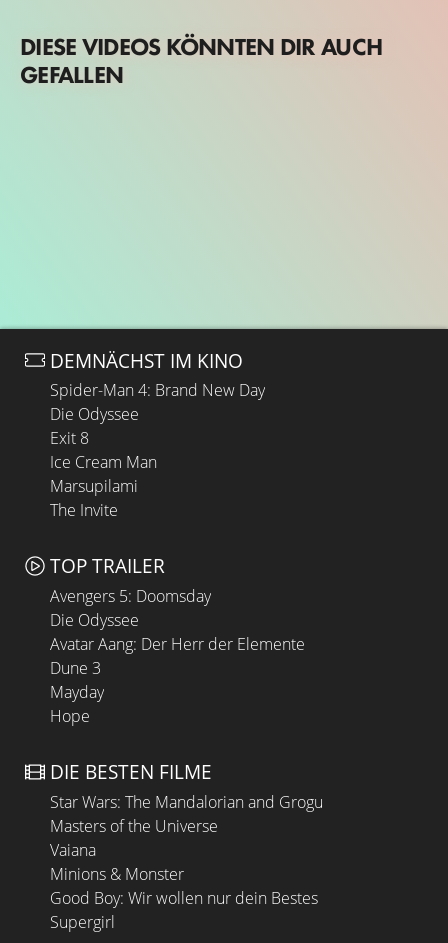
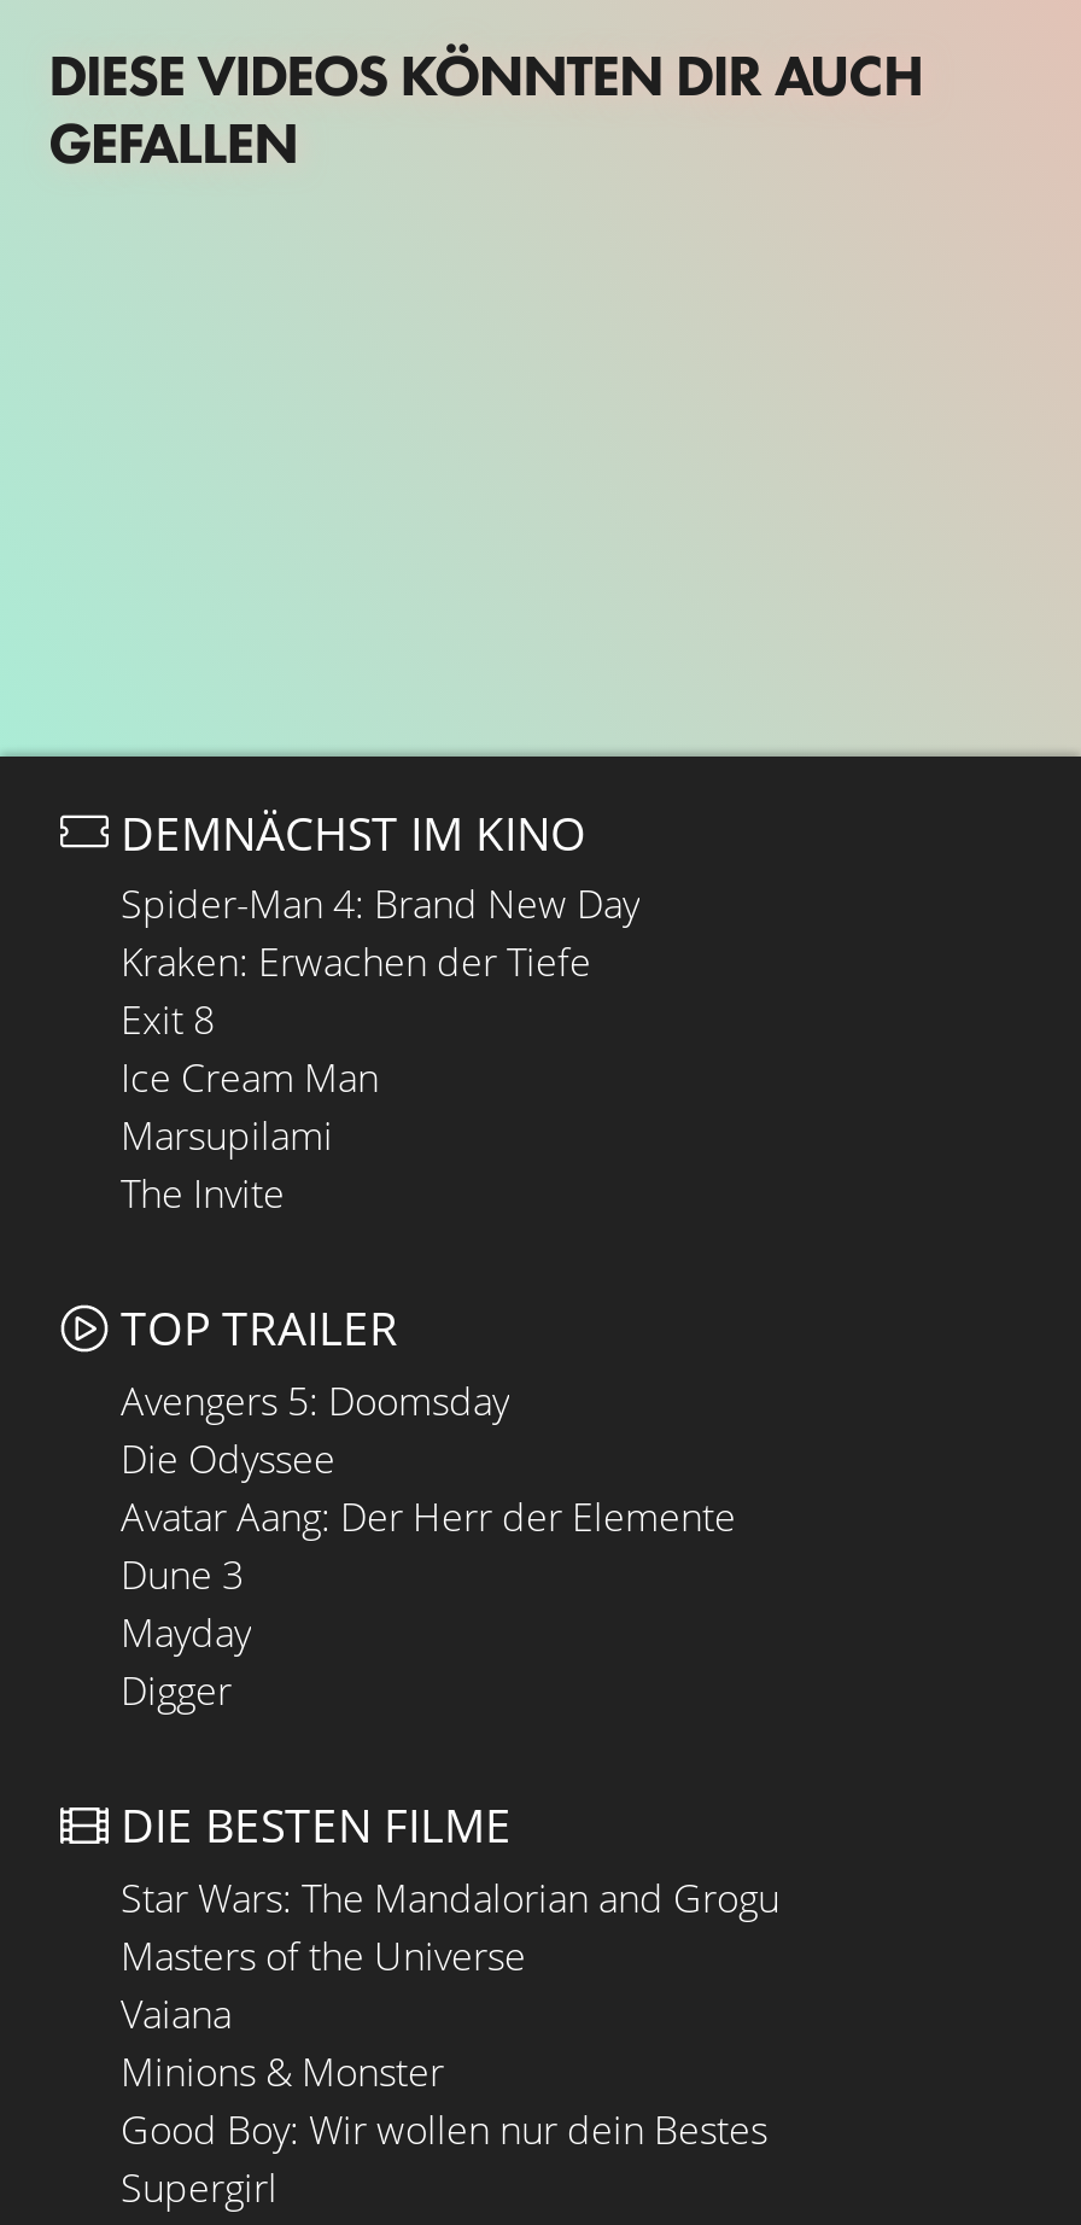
[50,403,139,425] Die Odyssee -> [121,936,591,989] Kraken: Erwachen der Tiefe
[50,705,90,727] Hope -> [121,1664,232,1717] Digger

